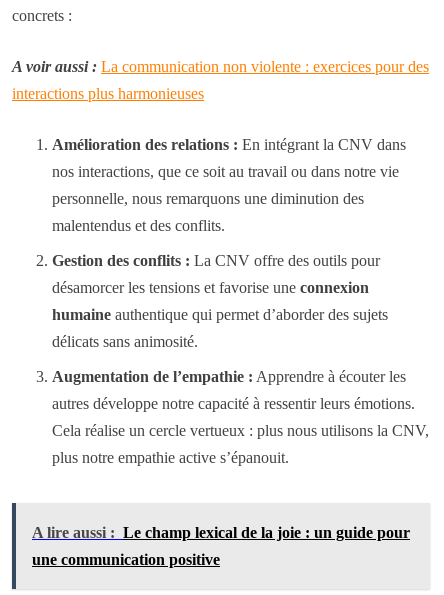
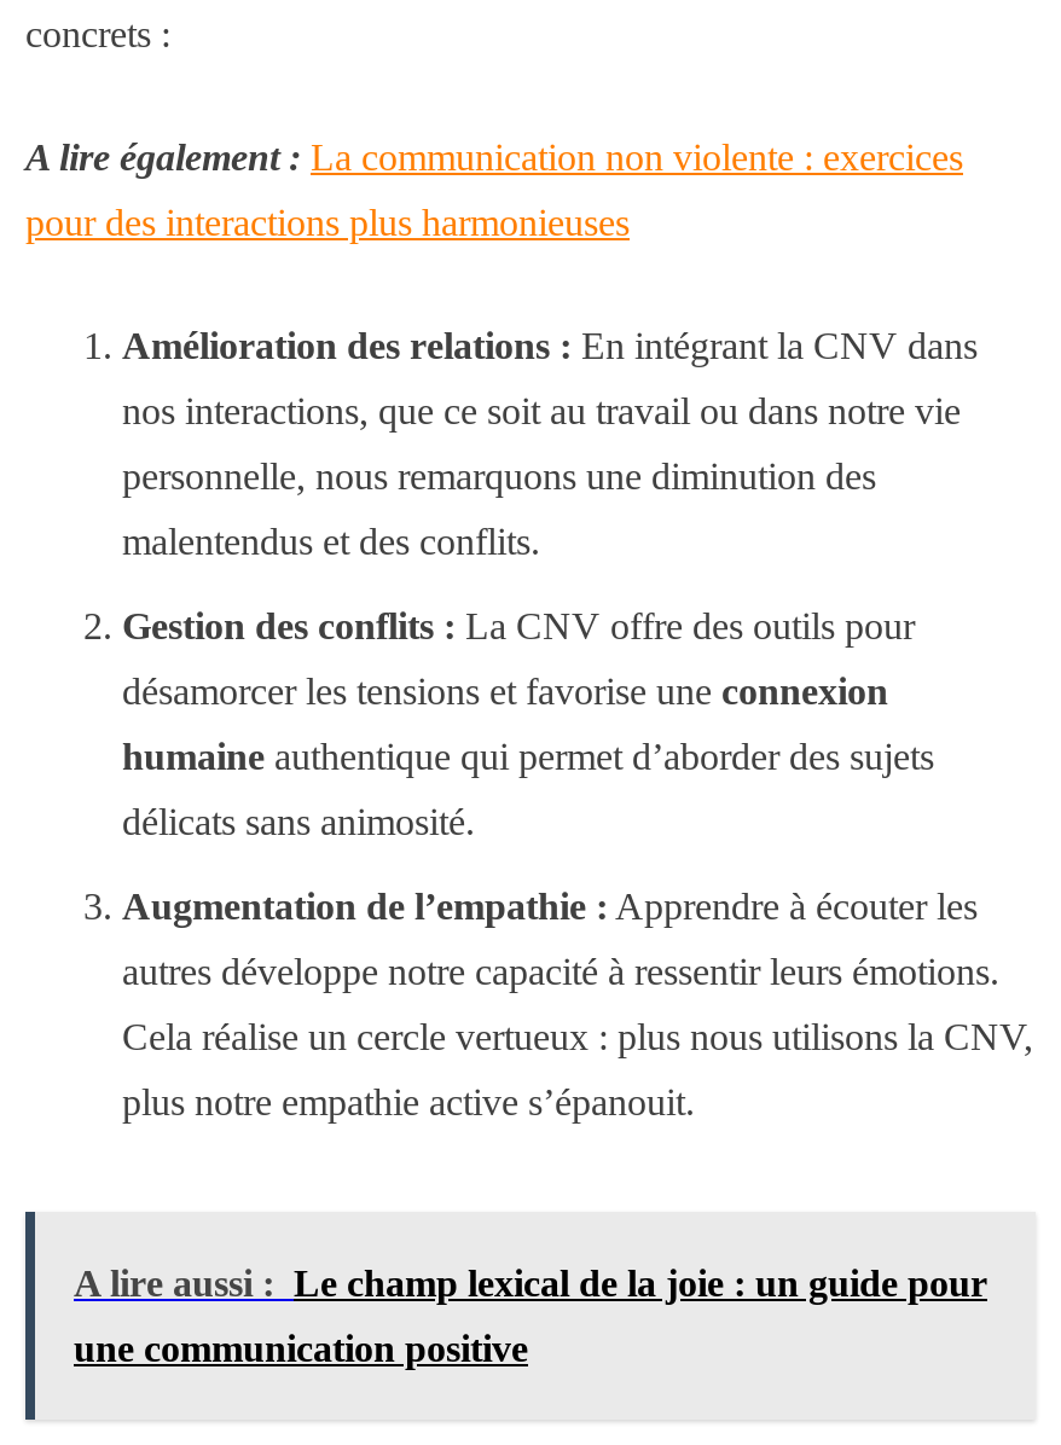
[12,58,429,75] A voir aussi : La communication non violente : exercices pour des -> [25,137,963,178] A lire également : La communication non violente : exercices
[12,85,204,102] interactions plus harmonieuses -> [25,202,630,243] pour des interactions plus harmonieuses

